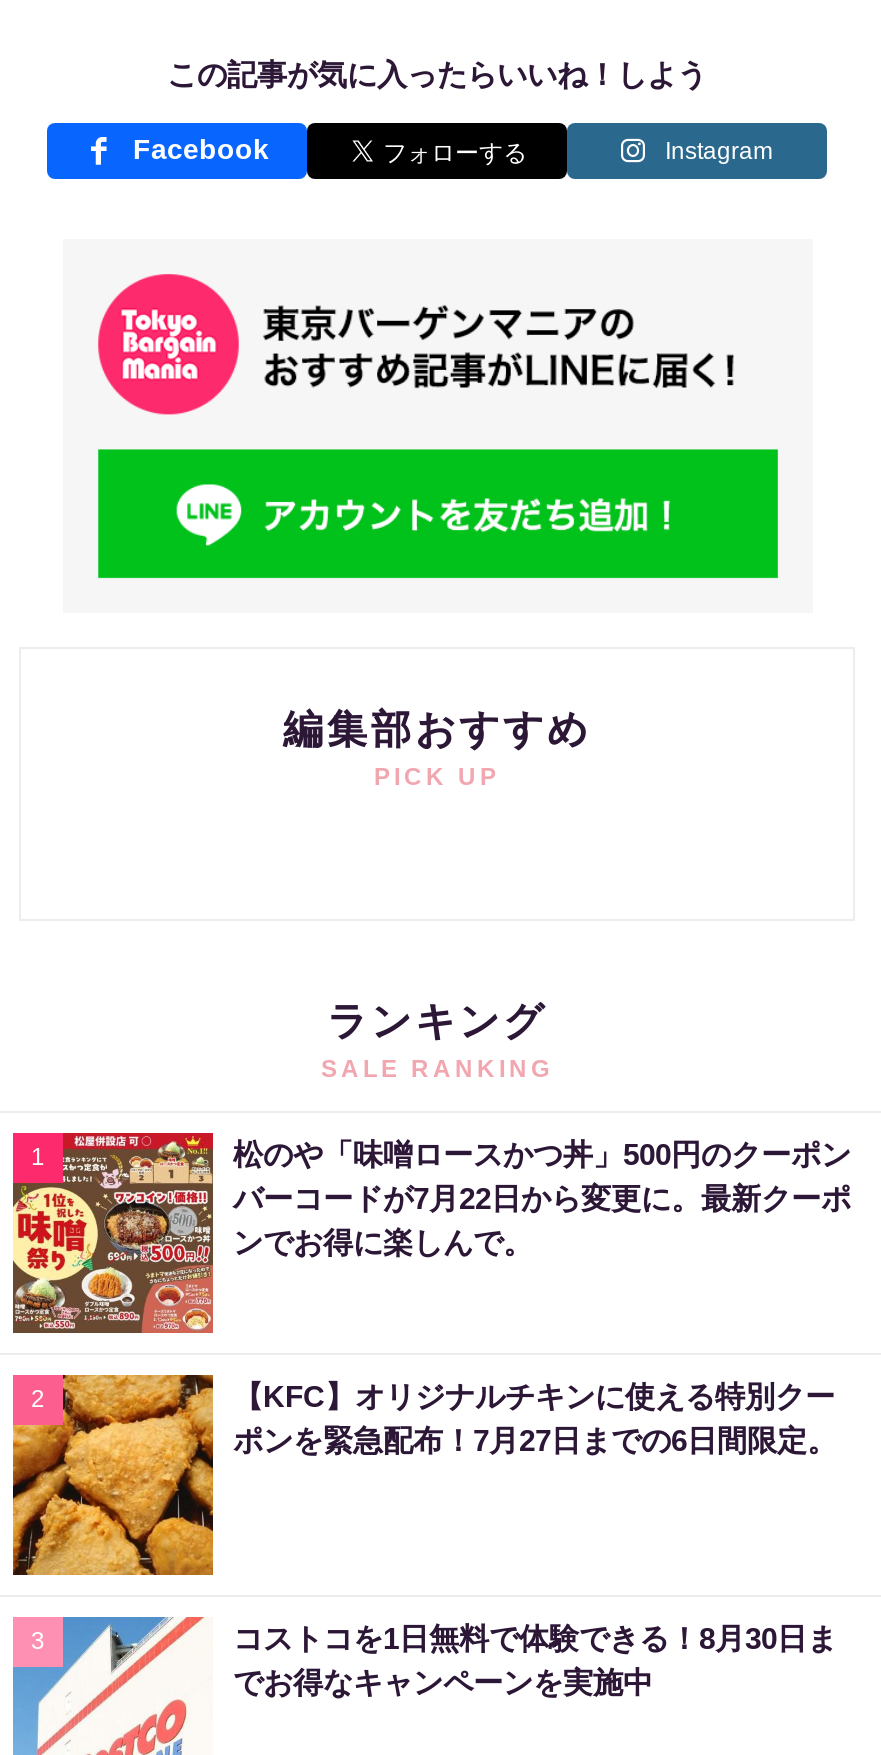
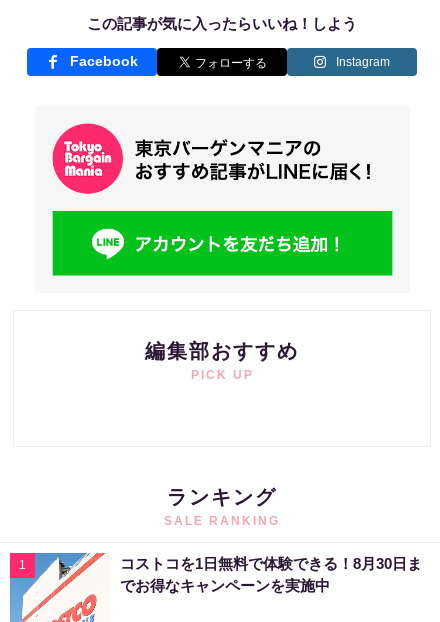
[11,1131,851,1335] [image] | 松のや「味噌ロースかつ丼」500円のクーポン | バーコードが7月22日から変更に。最新クーポ | ンでお得に楽しんで。 -> none
[11,1373,837,1577] [image] | 2 | 【KFC】オリジナルチキンに使える特別クー | ポンを緊急配布！7月27日までの6日間限定。 -> none
[31,1627,45,1655] 3 -> none

